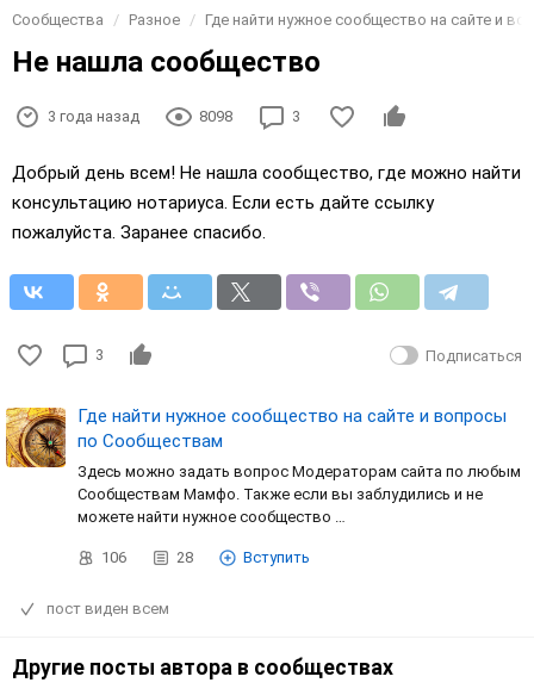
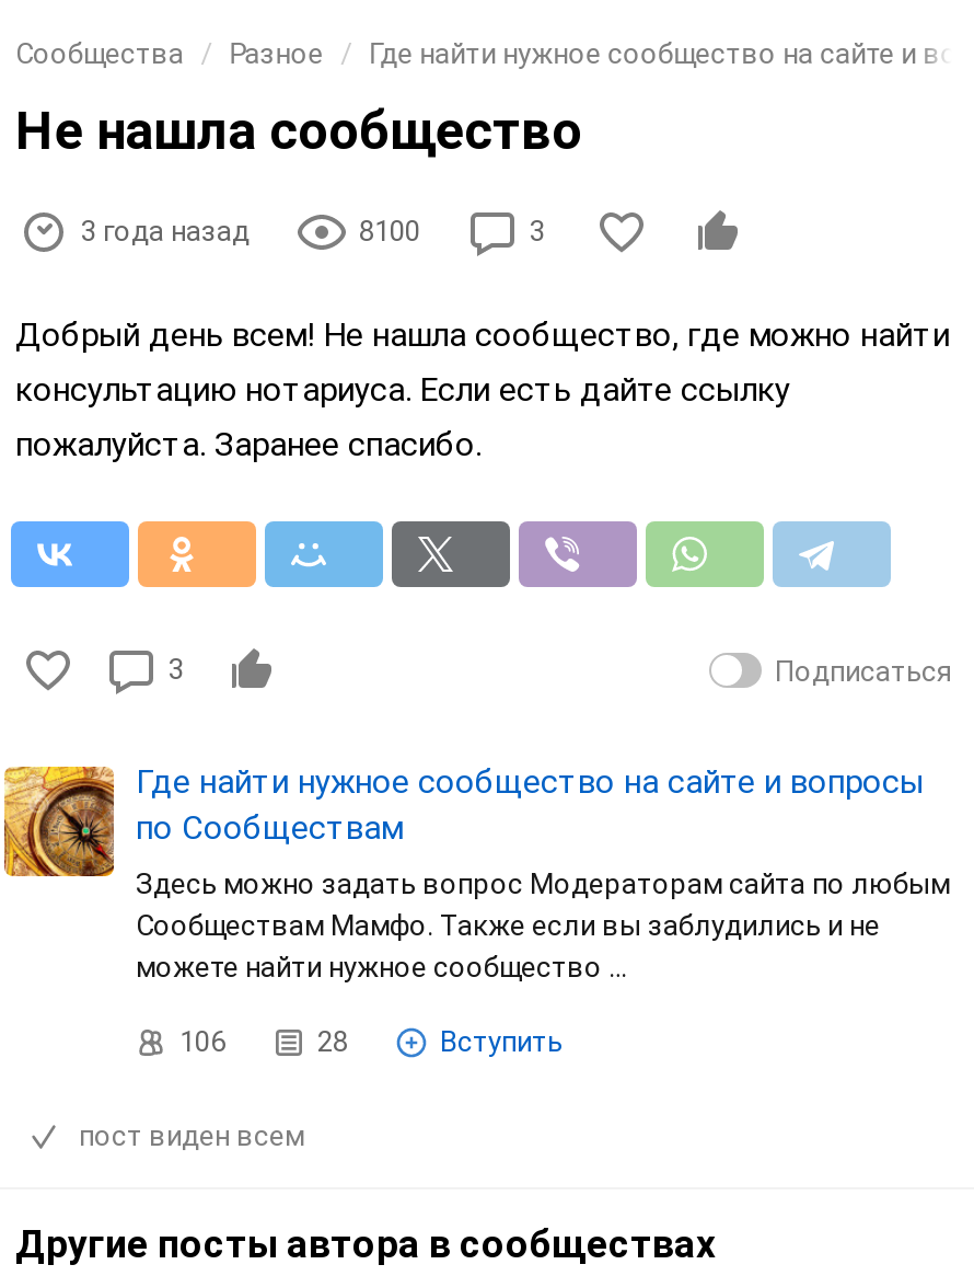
[199,107,232,125] 8098 -> [359,214,420,247] 8100

